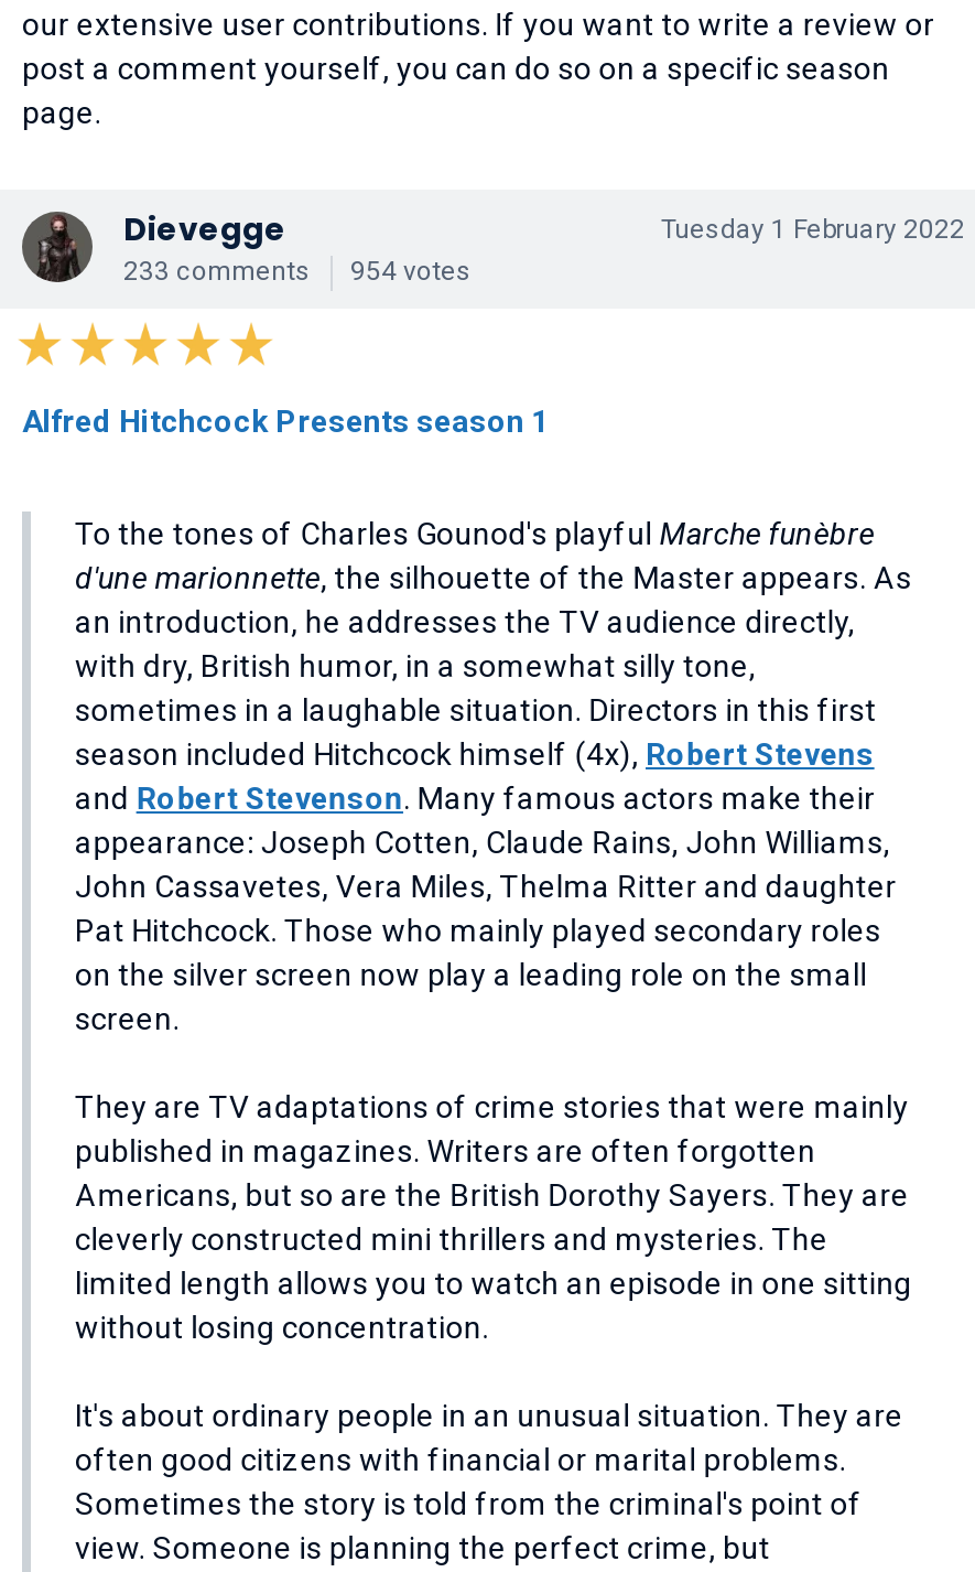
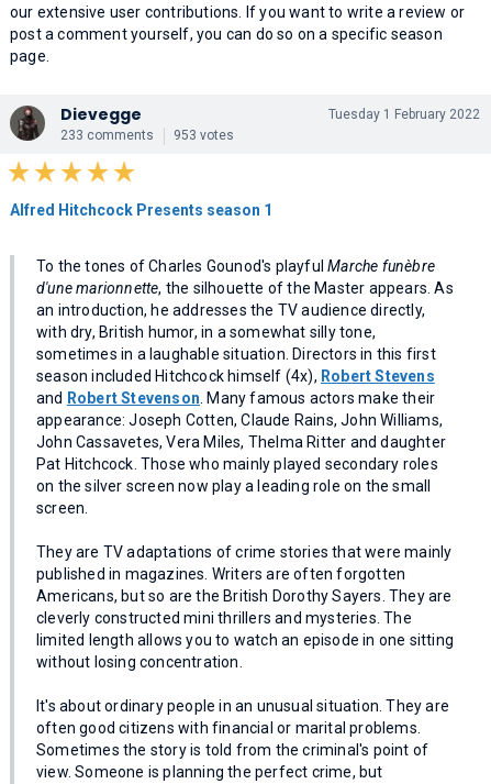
[123,255,472,286] 233 comments 954 votes -> [60,127,234,143] 233 comments 953 votes

